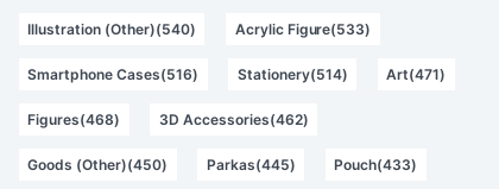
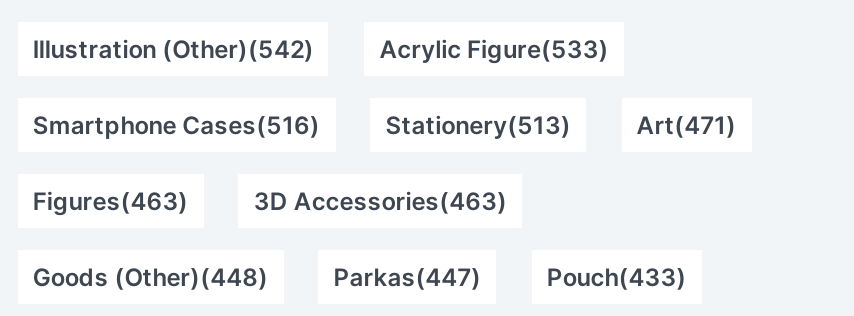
[28,20,196,37] Illustration (Other)(540) -> [33,33,314,63] Illustration (Other)(542)
[237,65,348,83] Stationery(514) -> [386,109,571,139] Stationery(513)
[28,110,308,128] Figures(468) | 3D Accessories(462) -> [33,185,507,215] Figures(463) | 3D Accessories(463)
[28,155,295,173] Goods (Other)(450) | Parkas(445) -> [33,261,481,291] Goods (Other)(448) | Parkas(447)

